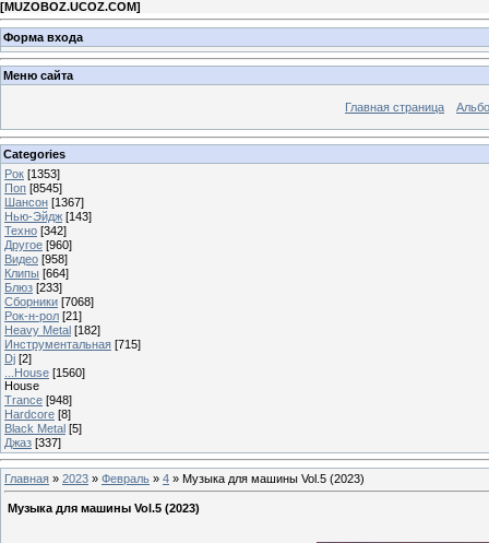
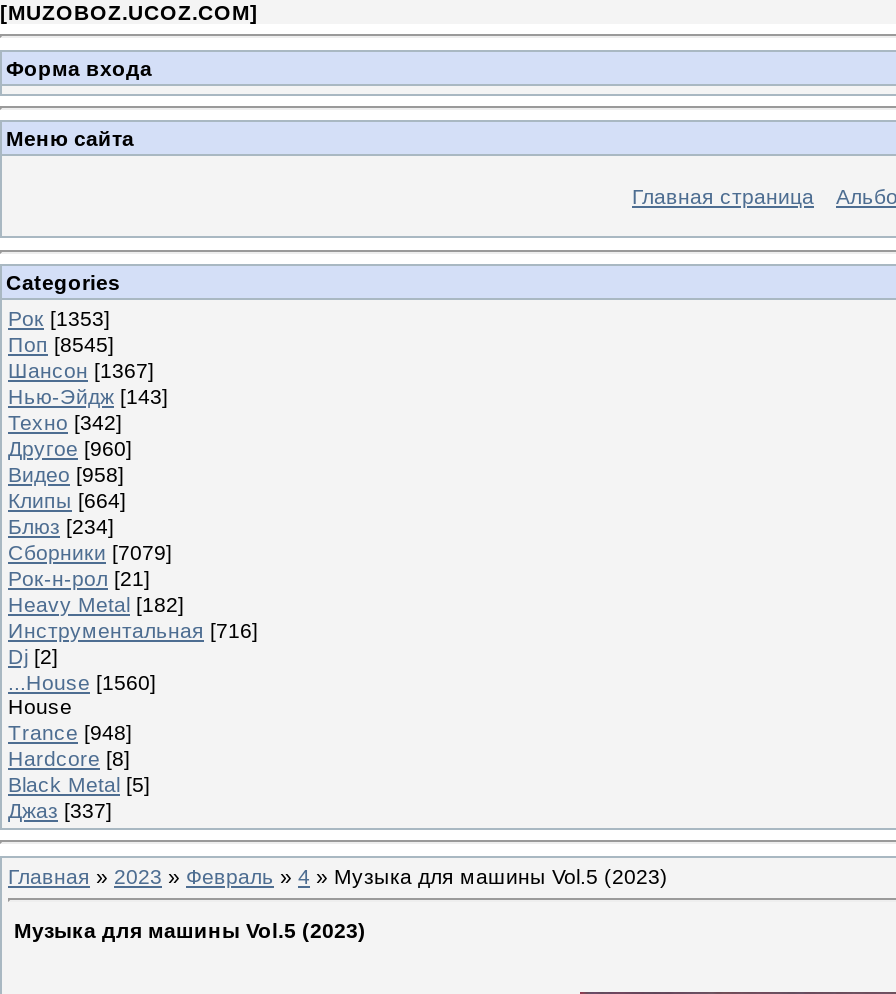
[4,281,62,294] Блюз [233] -> [8,514,114,538] Блюз [234]
[4,295,94,308] Сборники [7068] -> [8,540,172,564] Сборники [7079]
[4,338,141,351] Инструментальная [715] -> [8,618,258,642] Инструментальная [716]

